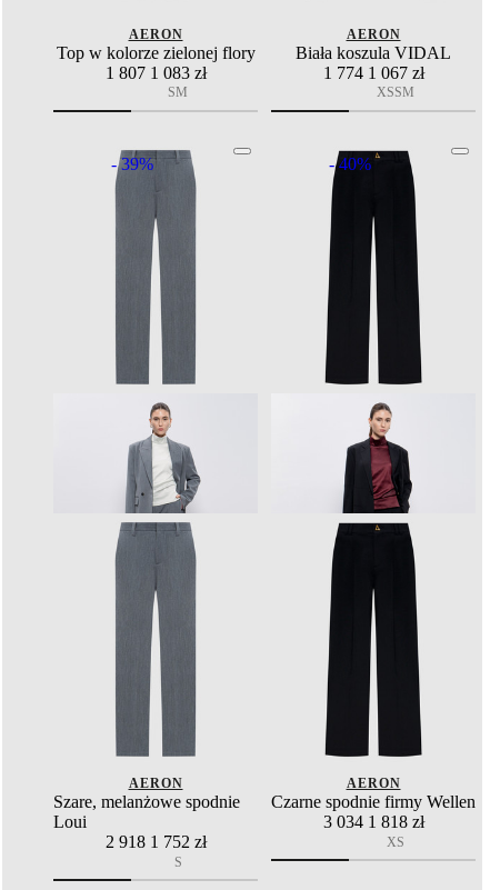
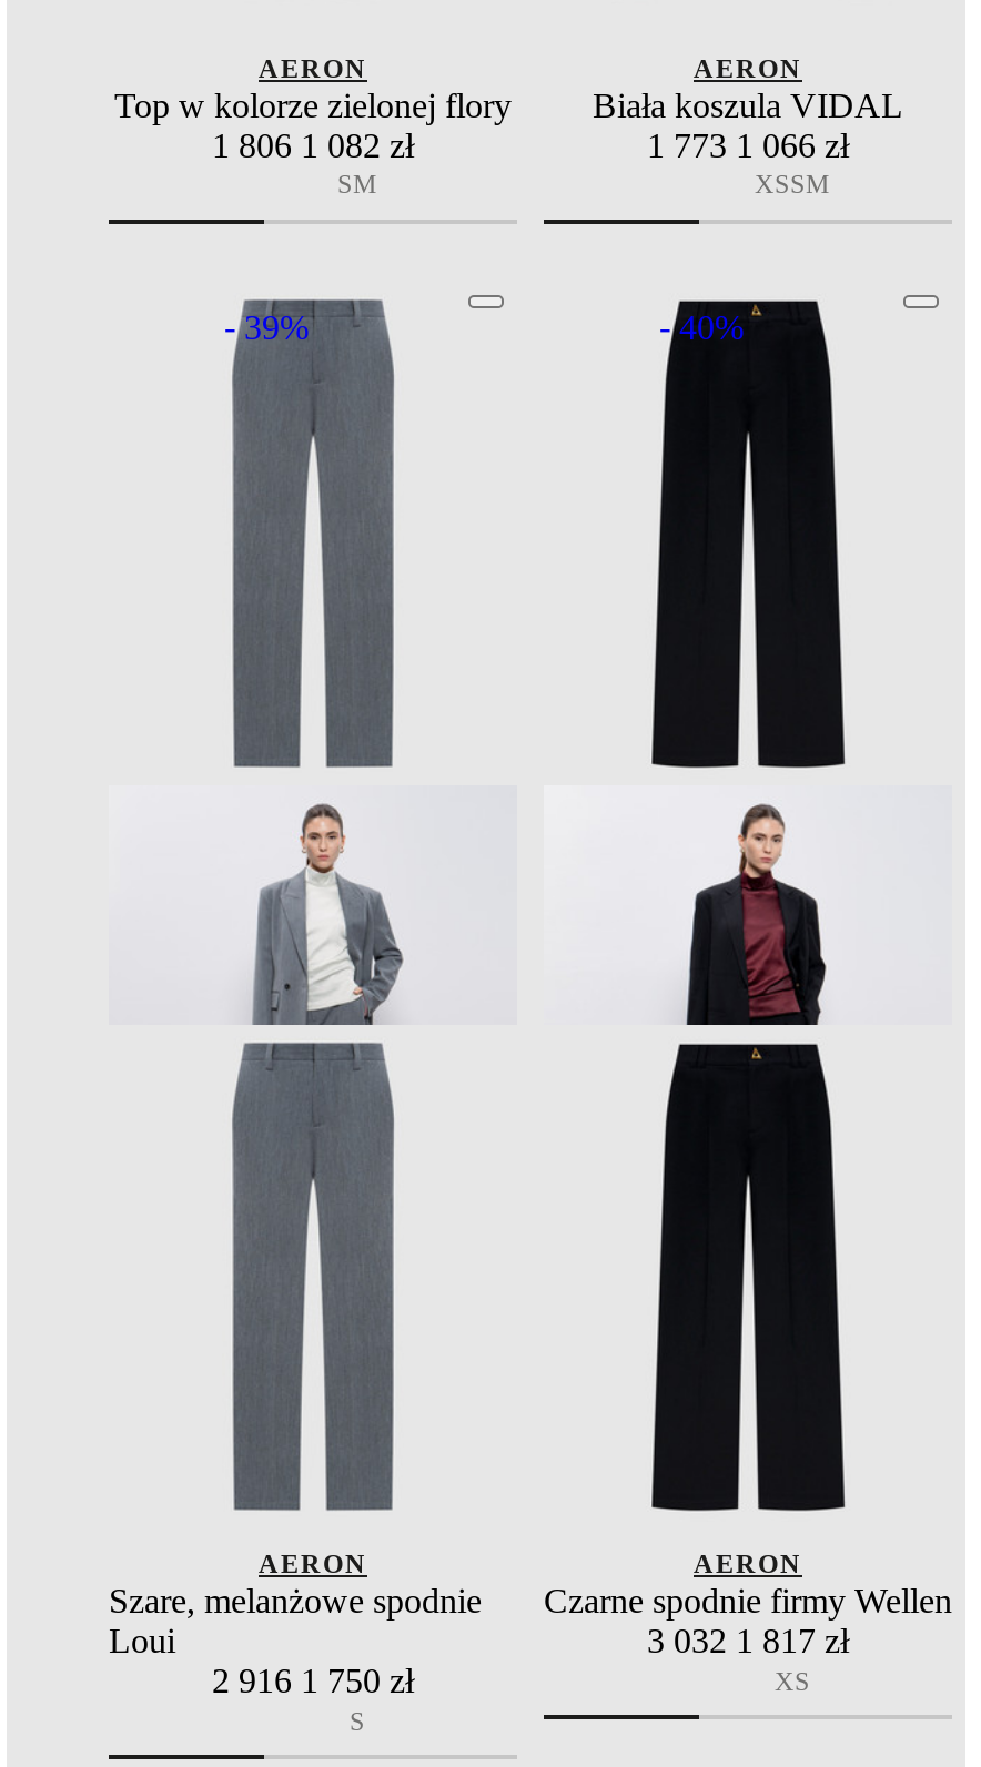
[105,63,206,82] 1 807 1 083 zł -> [212,126,414,163] 1 806 1 082 zł
[323,63,424,82] 1 774 1 067 zł -> [647,126,849,163] 1 773 1 066 zł
[323,812,424,831] 3 034 1 818 zł -> [647,1622,849,1659] 3 032 1 817 zł
[105,832,206,851] 2 918 1 752 zł -> [212,1662,414,1699] 2 916 1 750 zł

